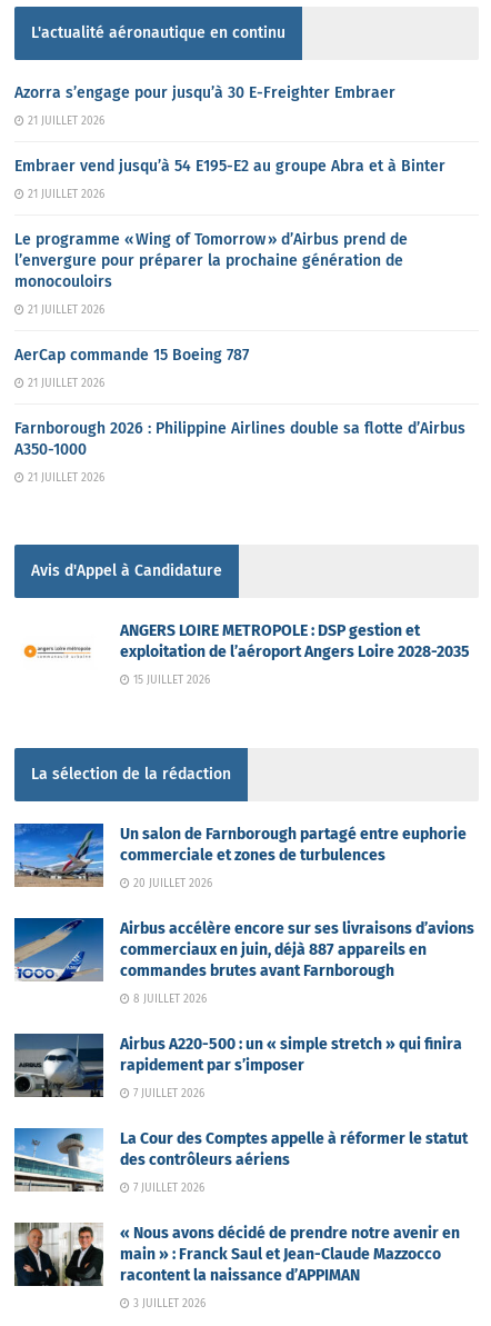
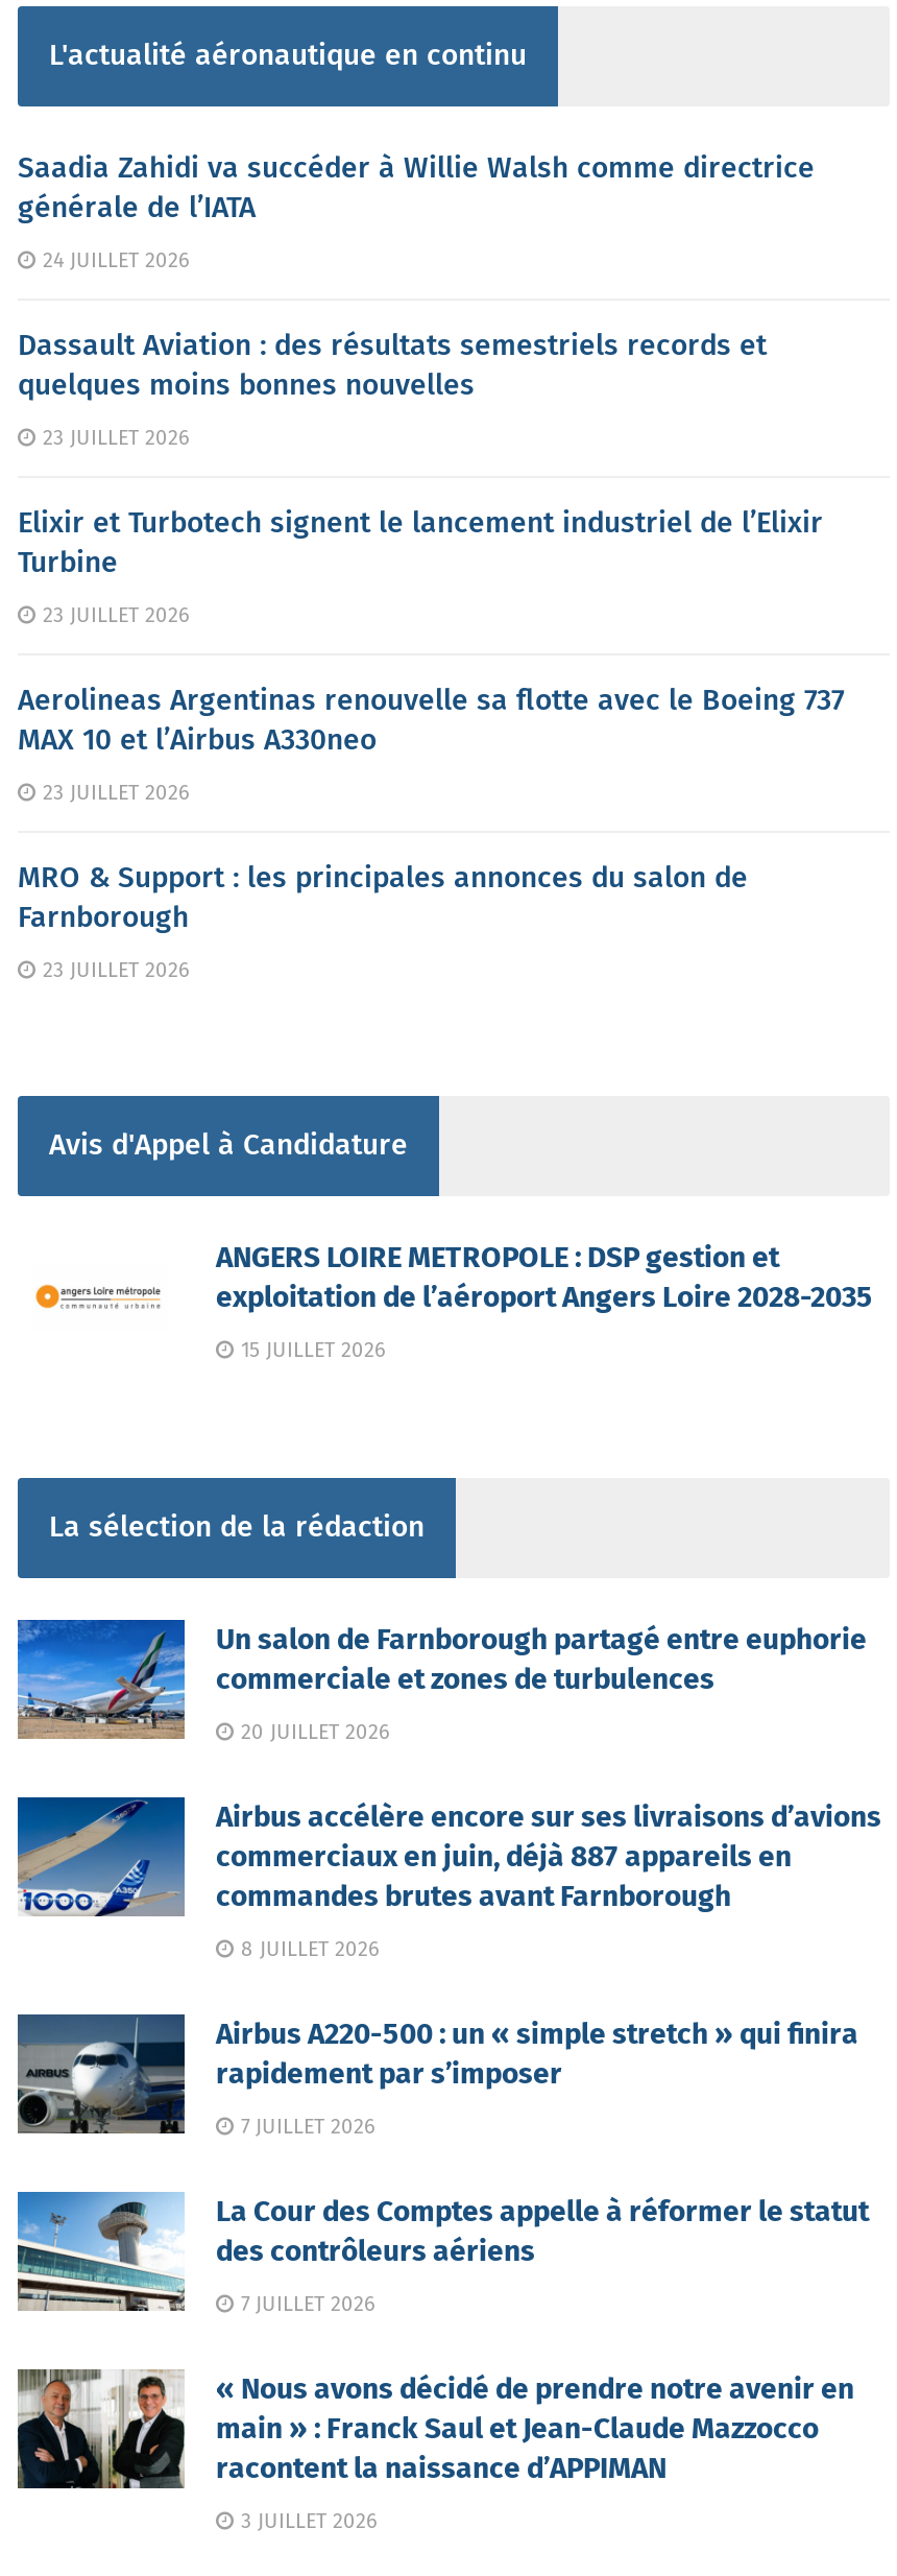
[14,83,395,102] Azorra s’engage pour jusqu’à 30 E-Freighter Embraer -> [18,149,815,224] Saadia Zahidi va succéder à Willie Walsh comme directrice | générale de l’IATA
[24,114,104,127] 21 JUILLET 2026 -> [37,247,189,272] 24 JUILLET 2026
[14,156,445,175] Embraer vend jusqu’à 54 E195-E2 au groupe Abra et à Binter -> [18,327,767,402] Dassault Aviation : des résultats semestriels records et | quelques moins bonnes nouvelles
[24,187,104,201] 21 JUILLET 2026 -> [37,425,189,450] 23 JUILLET 2026
[14,230,408,291] Le programme « Wing of Tomorrow » d’Airbus prend de | l’envergure pour préparer la prochaine génération de | monocouloirs -> [18,504,823,579] Elixir et Turbotech signent le lancement industriel de l’Elixir | Turbine
[24,303,104,316] 21 JUILLET 2026 -> [37,602,189,627] 23 JUILLET 2026
[14,345,249,364] AerCap commande 15 Boeing 787 -> [18,682,844,757] Aerolineas Argentinas renouvelle sa flotte avec le Boeing 737 | MAX 10 et l’Airbus A330neo
[24,376,104,390] 21 JUILLET 2026 -> [37,780,189,805] 23 JUILLET 2026
[14,418,465,458] Farnborough 2026 : Philippine Airlines double sa flotte d’Airbus | A350-1000 -> [18,859,748,934] MRO & Support : les principales annonces du salon de | Farnborough
[24,471,104,484] 21 JUILLET 2026 -> [37,957,189,982] 23 JUILLET 2026

